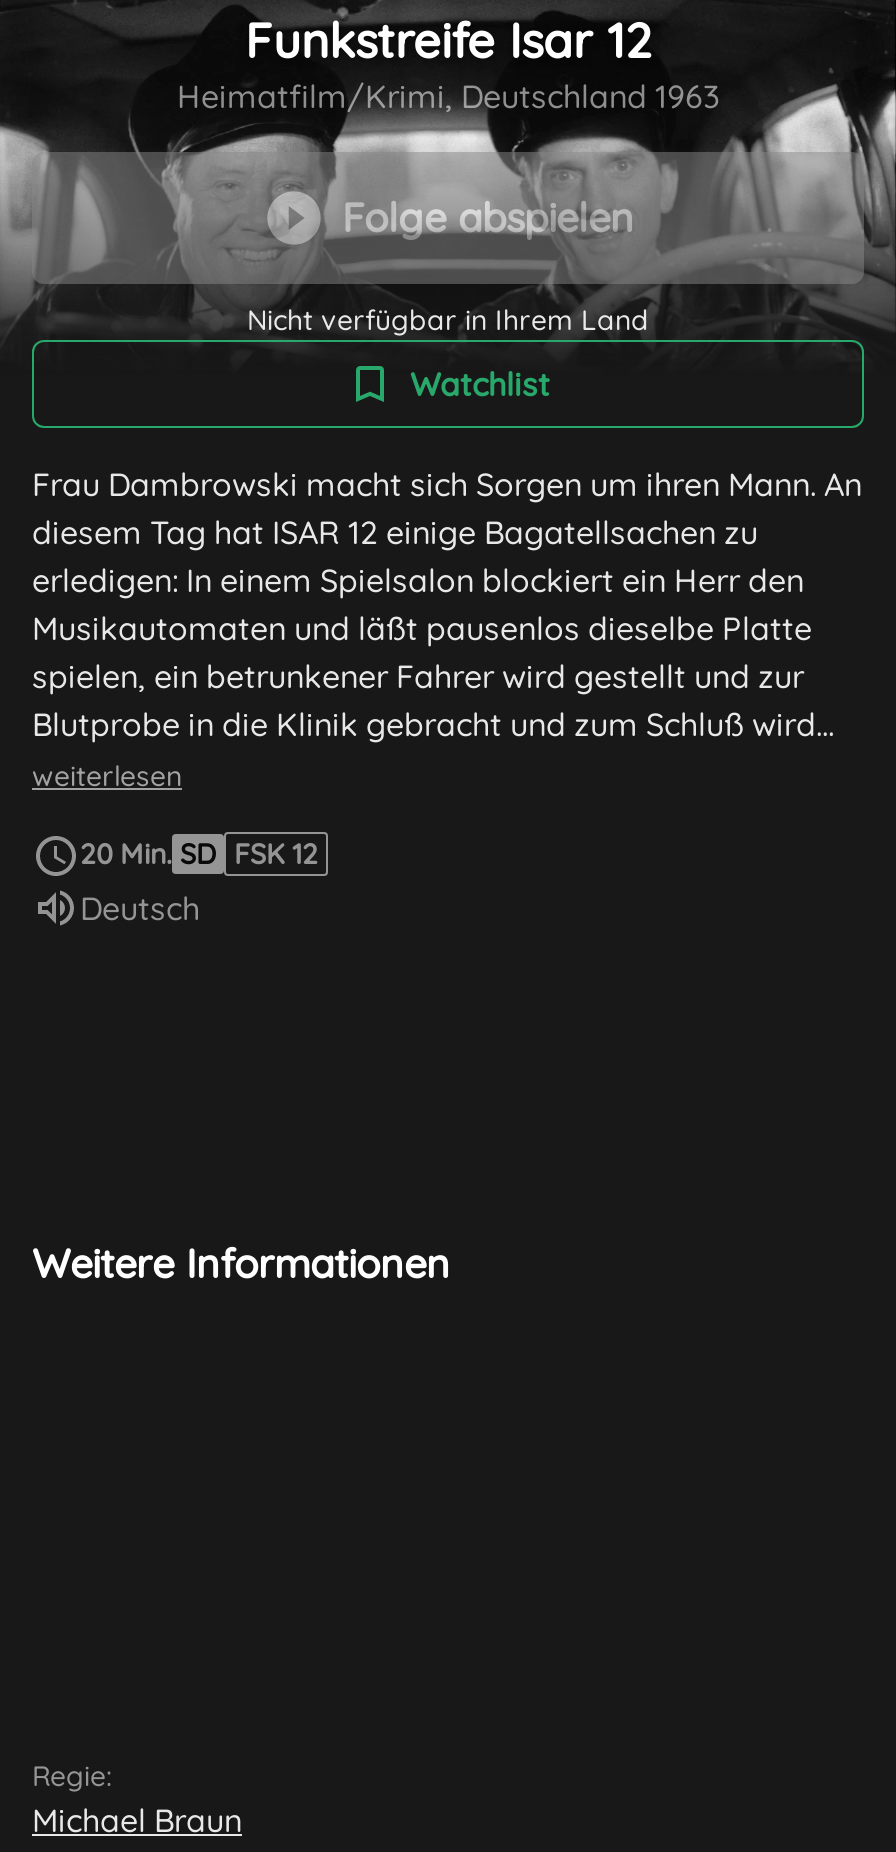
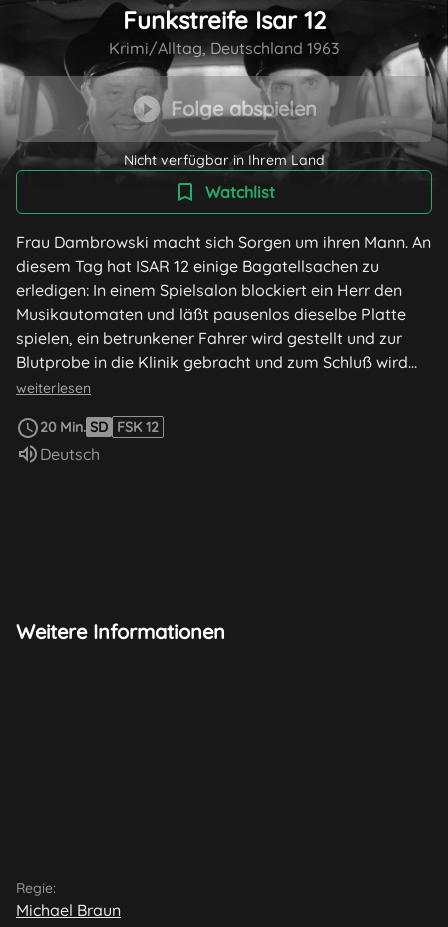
[177,76,719,116] Heimatfilm/Krimi, Deutschland 1963 -> [109,38,339,58] Krimi/Alltag, Deutschland 1963

